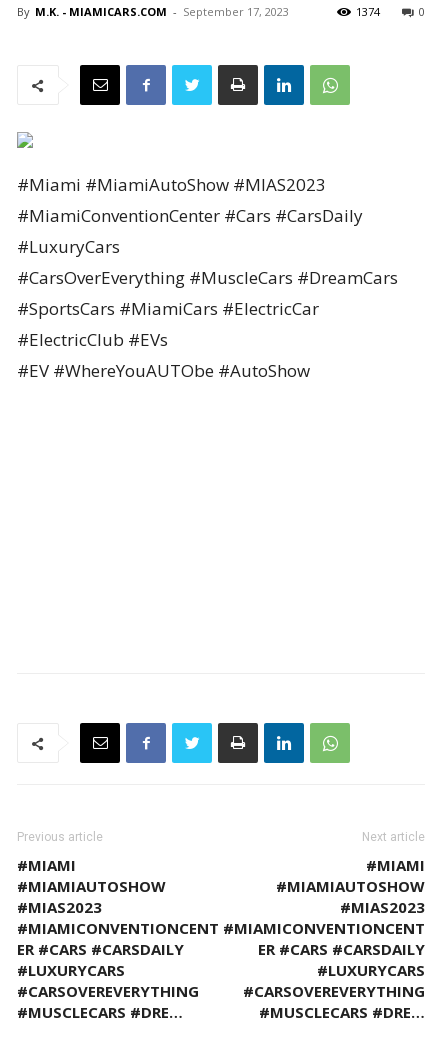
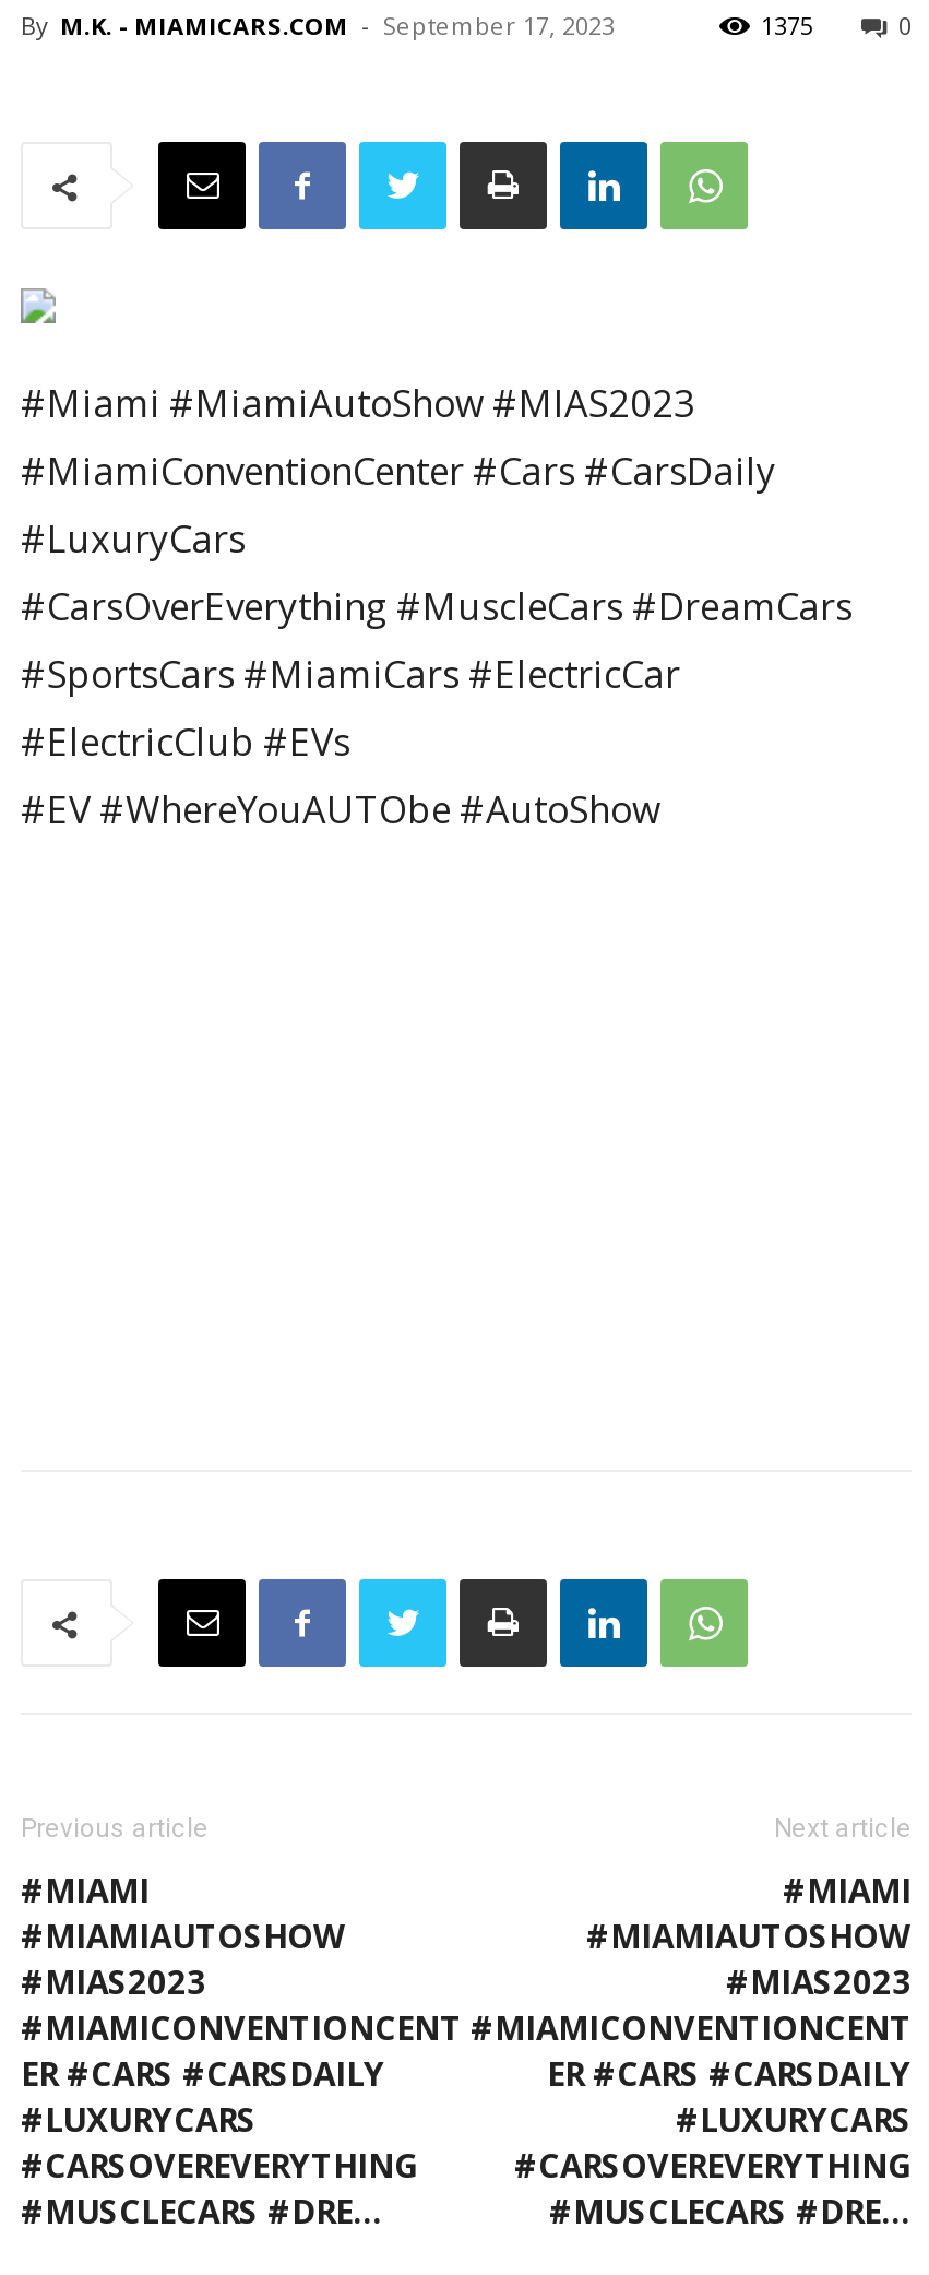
[356,4,380,19] 1374 -> [761,9,813,42] 1375

